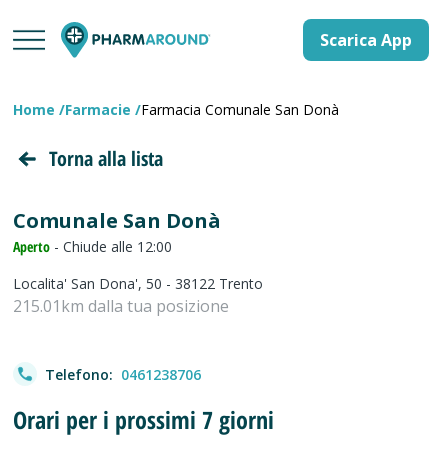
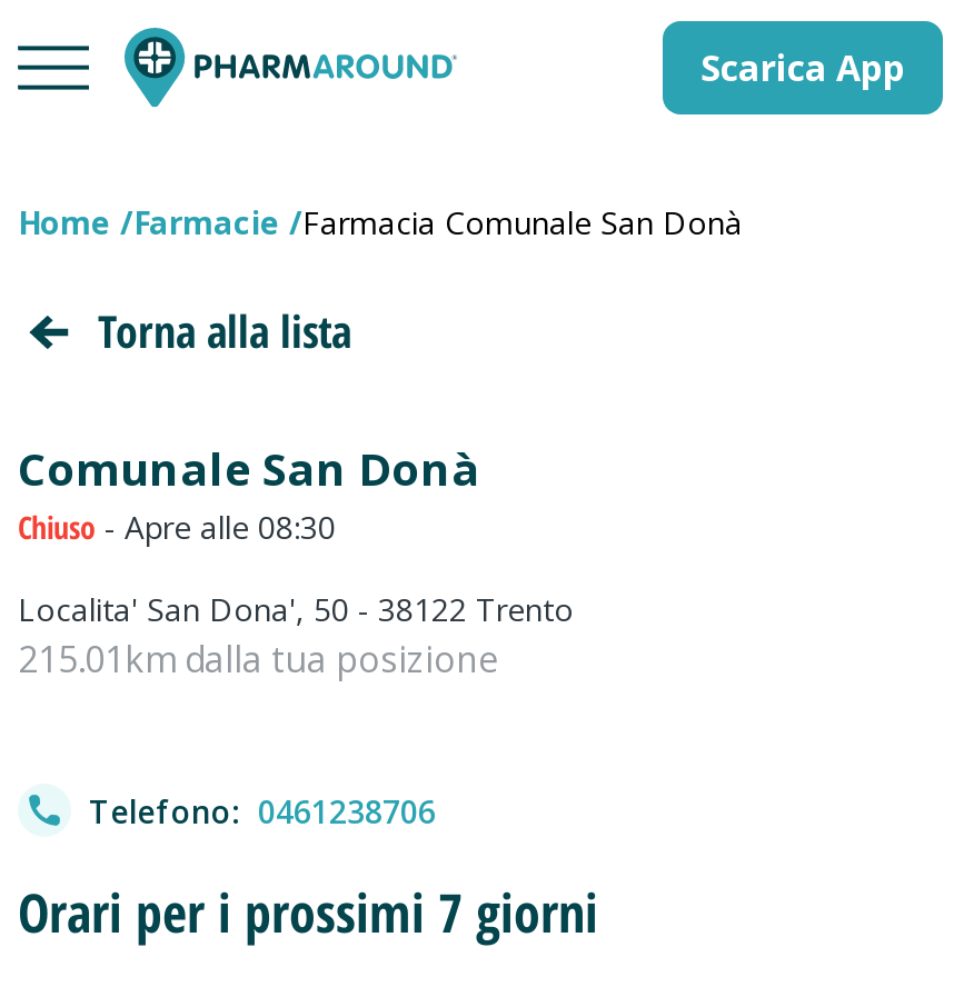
[13,237,172,256] Aperto - Chiude alle 12:00 -> [18,506,336,548] Chiuso - Apre alle 08:30

